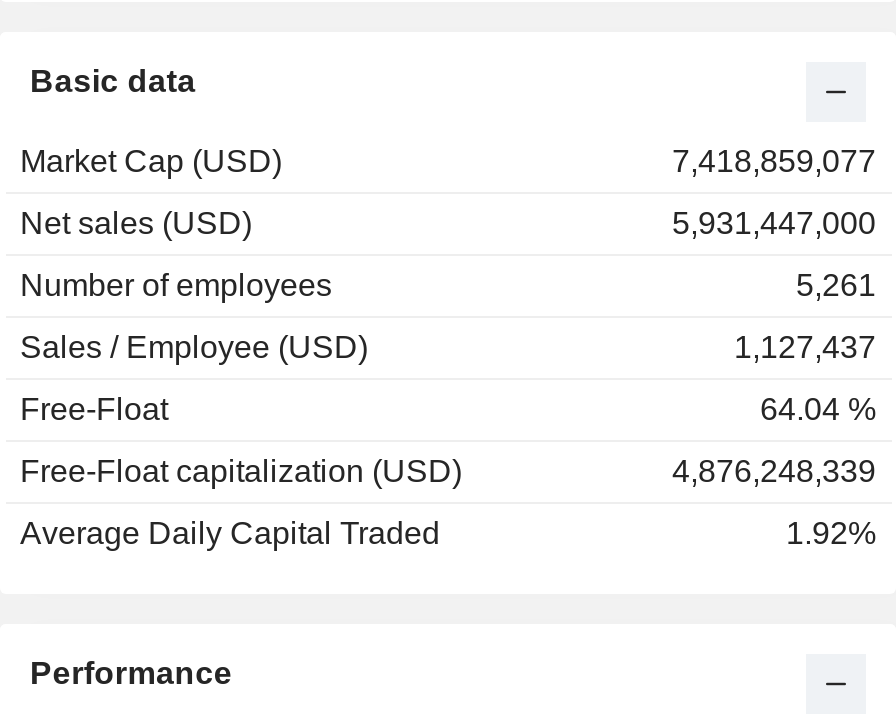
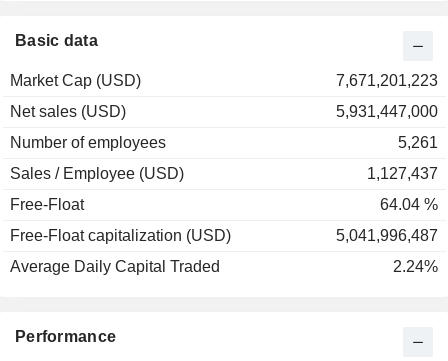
[672,144,876,178] 7,418,859,077 -> [336,72,438,89] 7,671,201,223
[672,454,876,488] 4,876,248,339 -> [336,227,438,244] 5,041,996,487
[786,516,876,550] 1.92% -> [393,258,438,275] 2.24%

